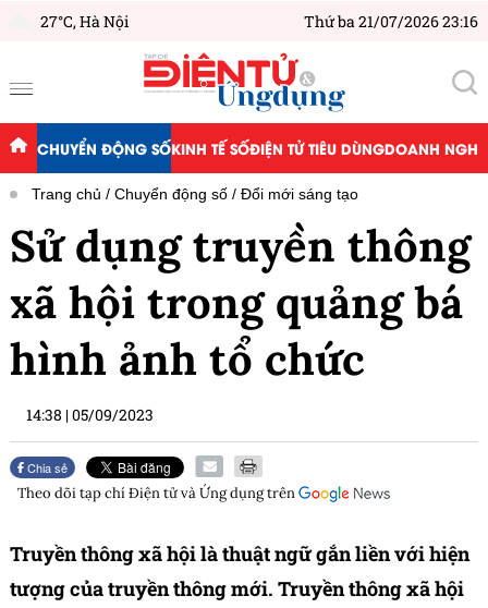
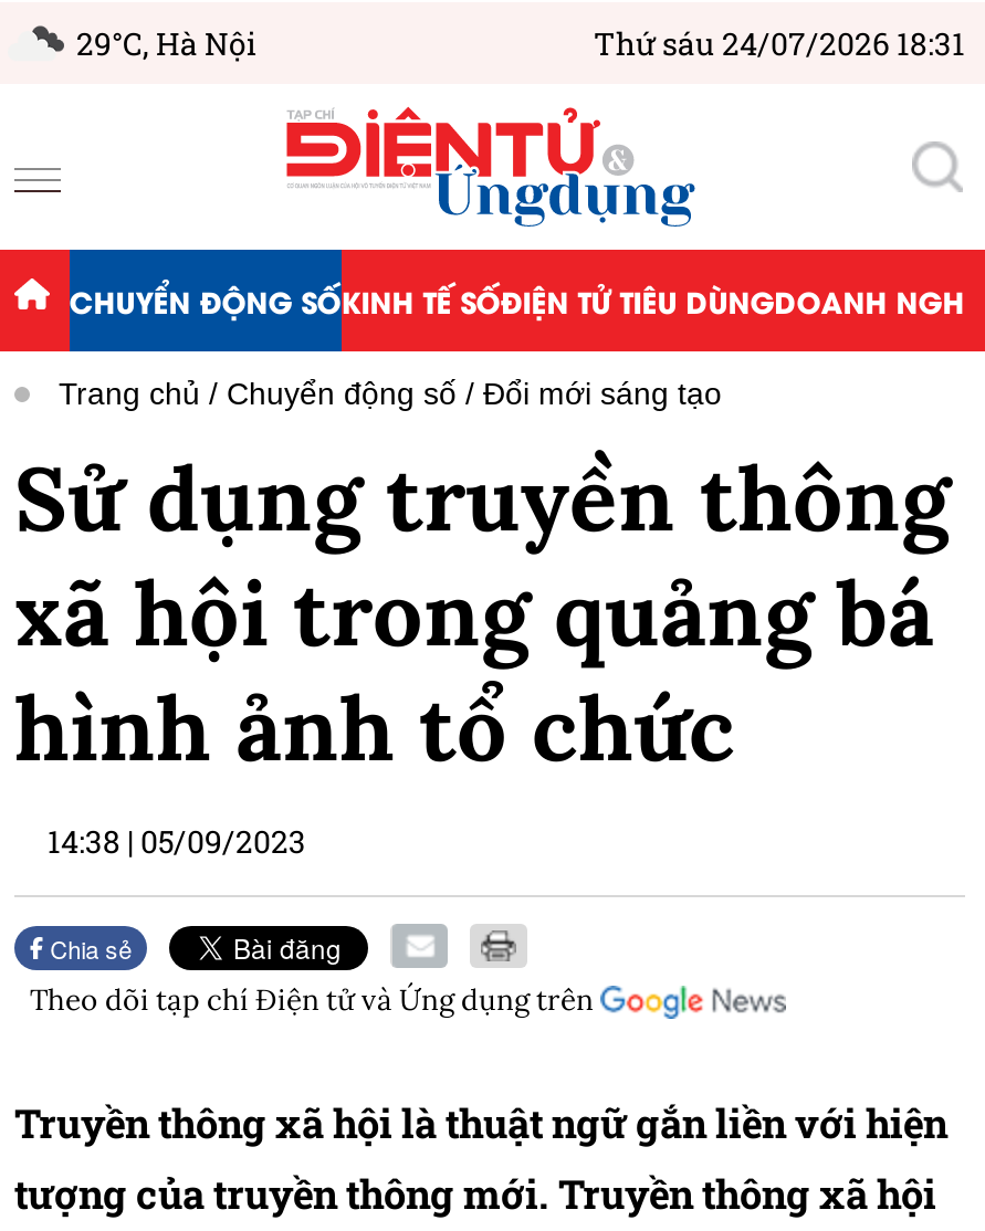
[40,11,129,32] 27°C, Hà Nội -> [76,22,255,64] 29°C, Hà Nội
[304,11,478,32] Thứ ba 21/07/2026 23:16 -> [594,22,965,64] Thứ sáu 24/07/2026 18:31

